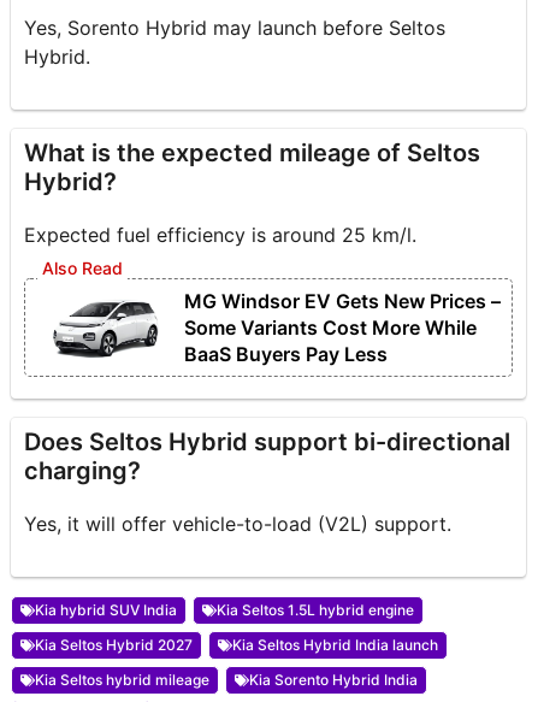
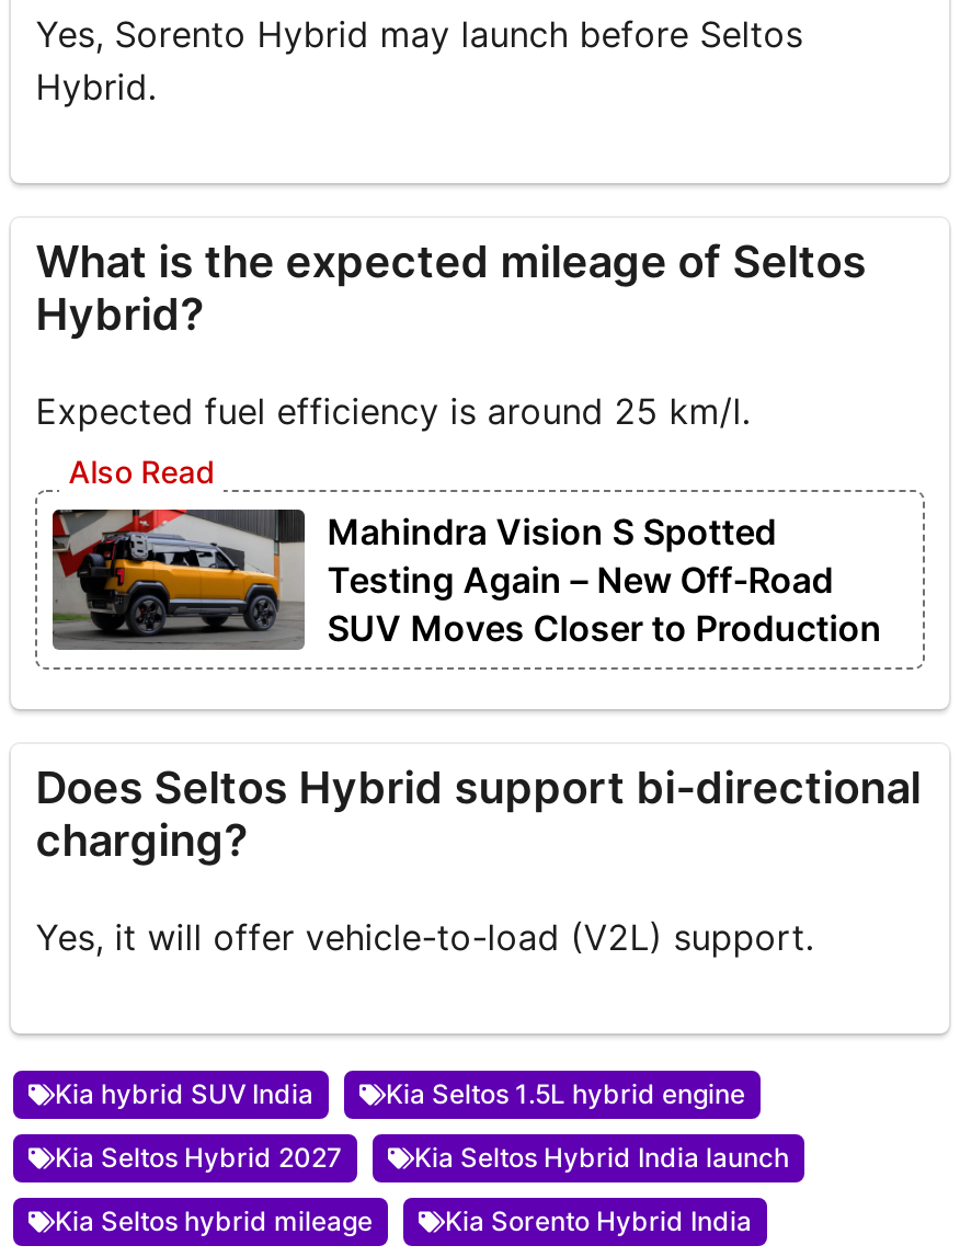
[34,289,501,366] [image] | MG Windsor EV Gets New Prices – | Some Variants Cost More While | BaaS Buyers Pay Less -> [50,507,882,652] [image] | Mahindra Vision S Spotted | Testing Again – New Off-Road | SUV Moves Closer to Production

